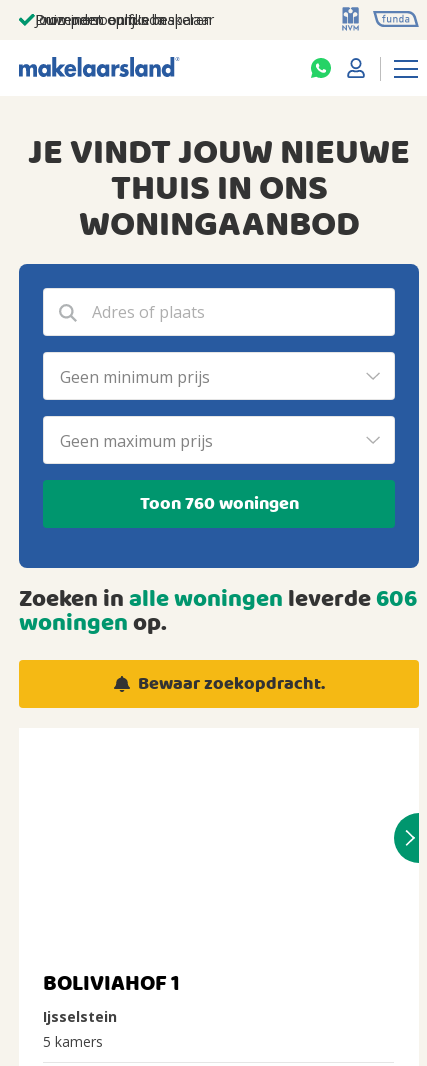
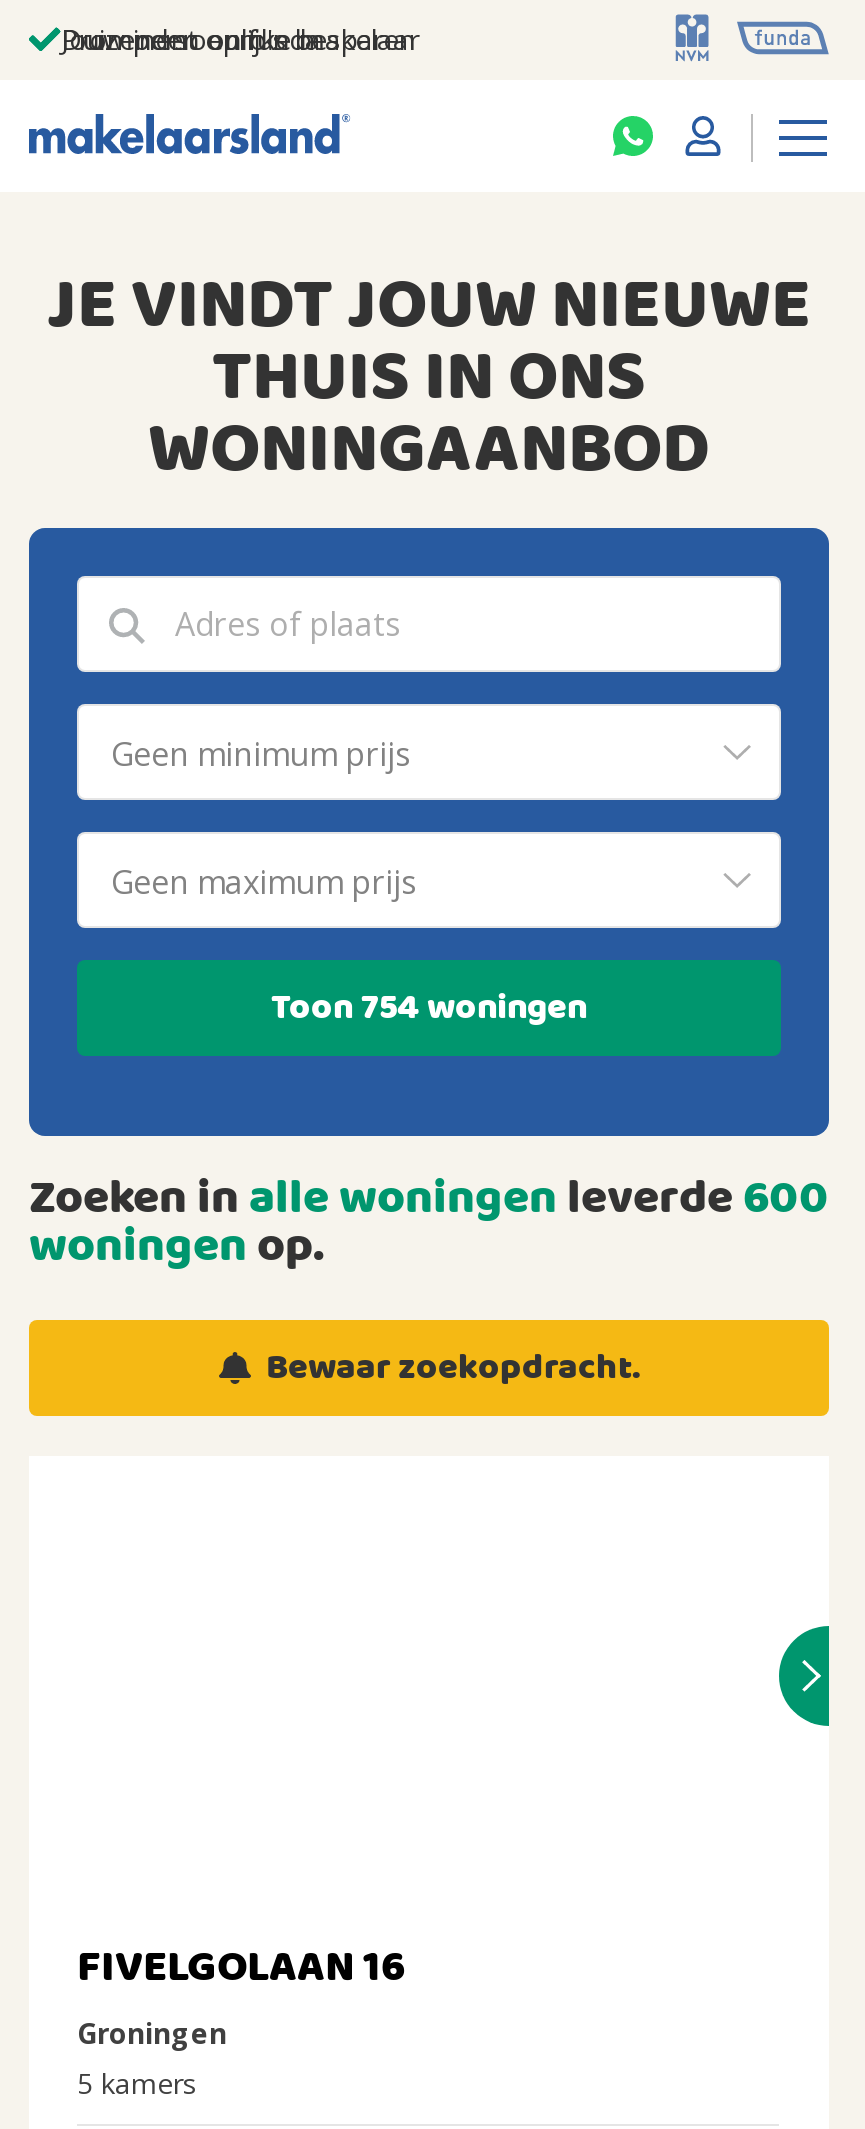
[139,489,298,518] Toon 760 woningen -> [271,979,587,1037] Toon 754 woningen
[19,581,417,619] Zoeken in alle woningen leverde 606 -> [29,1162,829,1238] Zoeken in alle woningen leverde 600
[43,967,180,1026] BOLIVIAHOF 1 | Ijsselstein -> [77,1934,405,2052] FIVELGOLAAN 16 | Groningen

